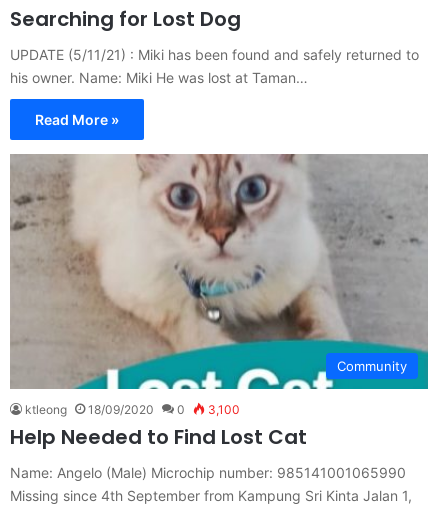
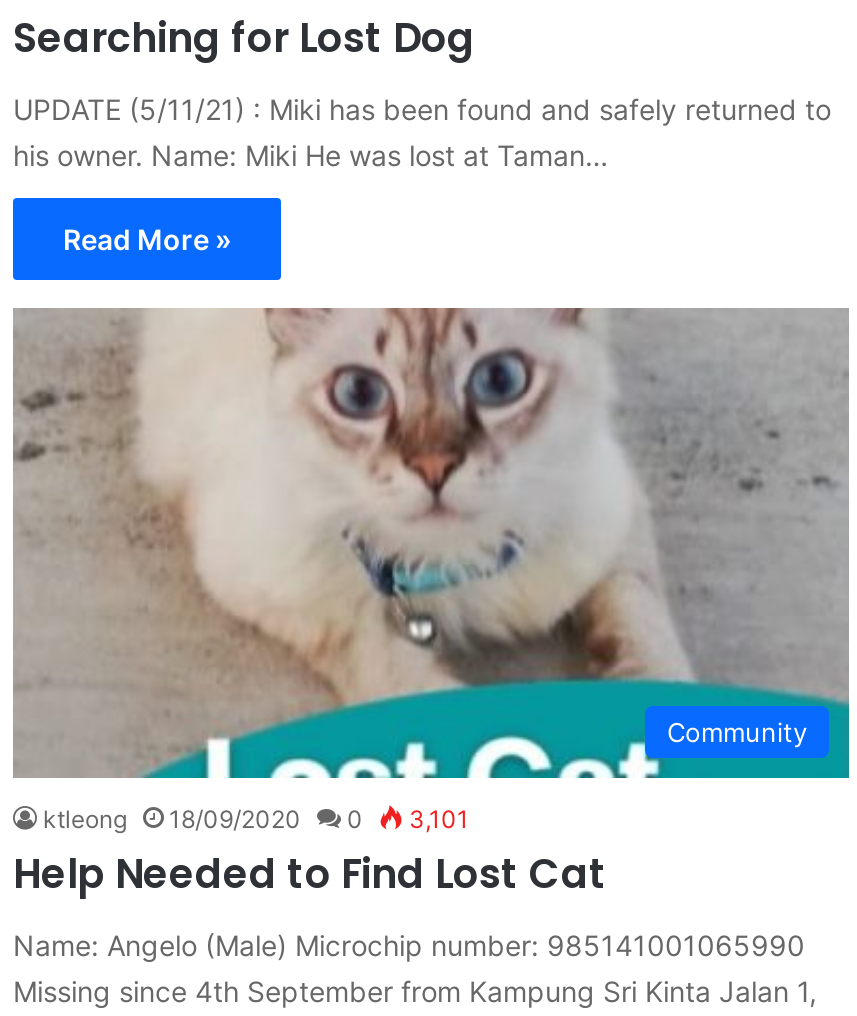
[25,402,240,417] ktleong 18/09/2020 0 3,100 -> [43,805,469,835] ktleong 18/09/2020 0 3,101

